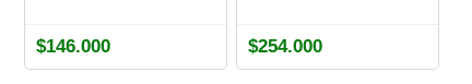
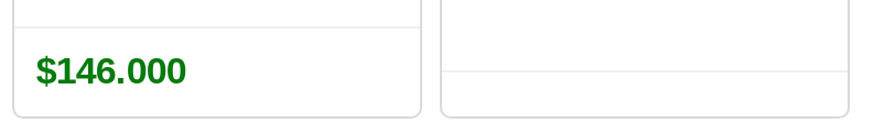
[248,37,322,57] $254.000 -> none

